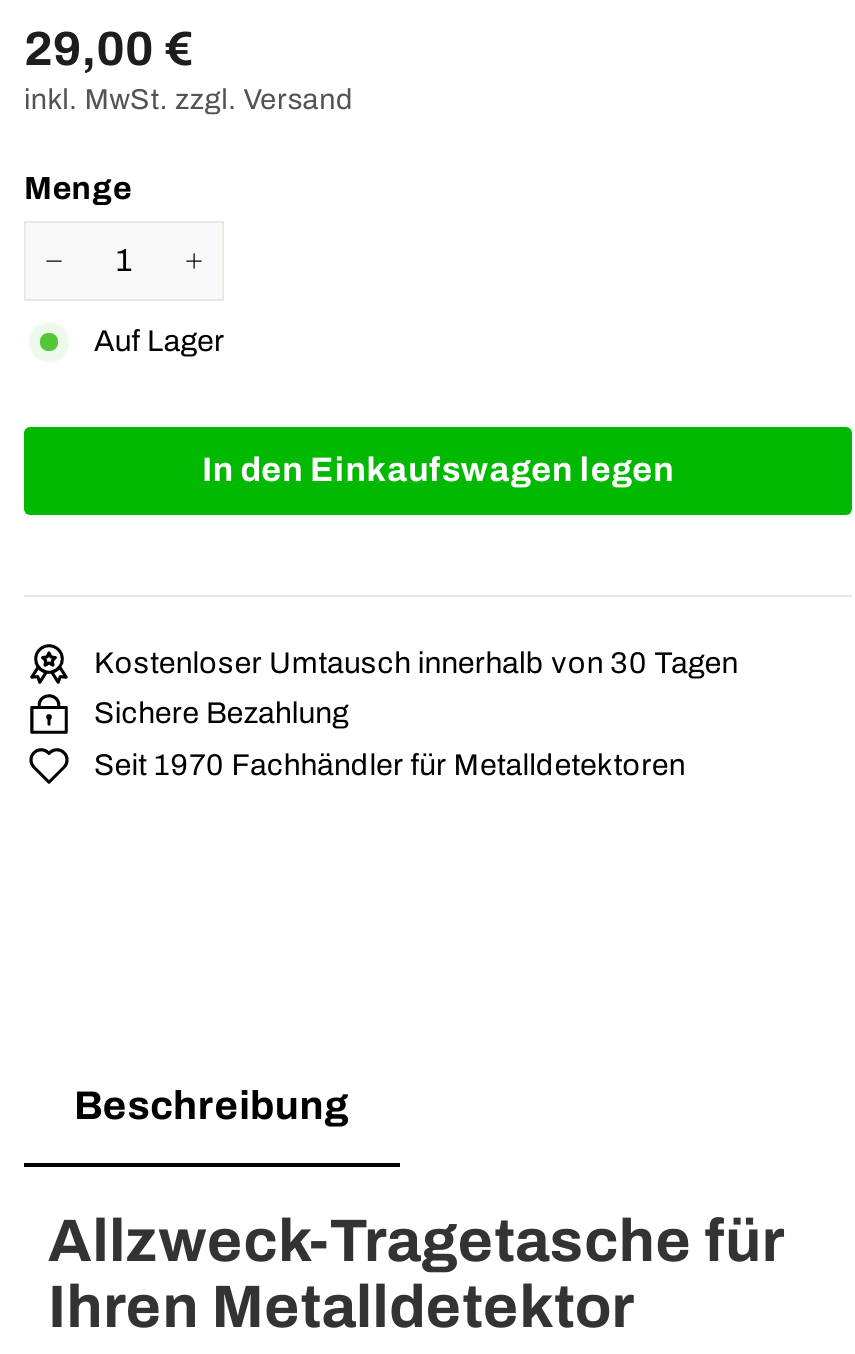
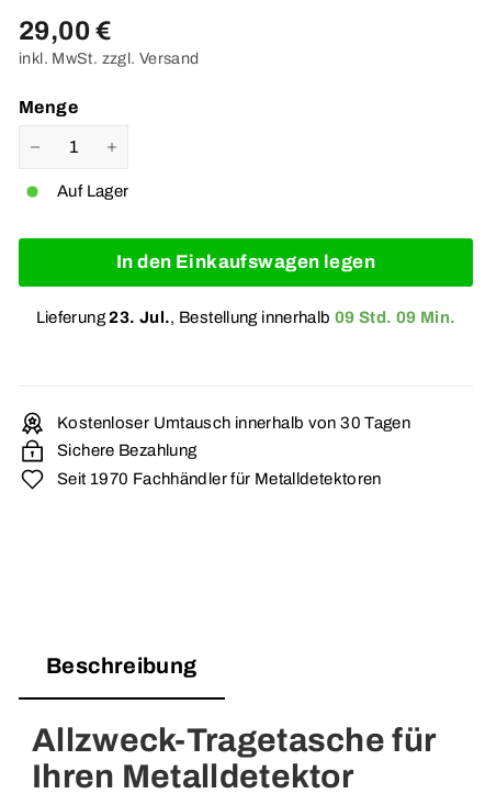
none -> [36,308,456,326] Lieferung 23. Jul., Bestellung innerhalb 09 Std. 09 Min.

